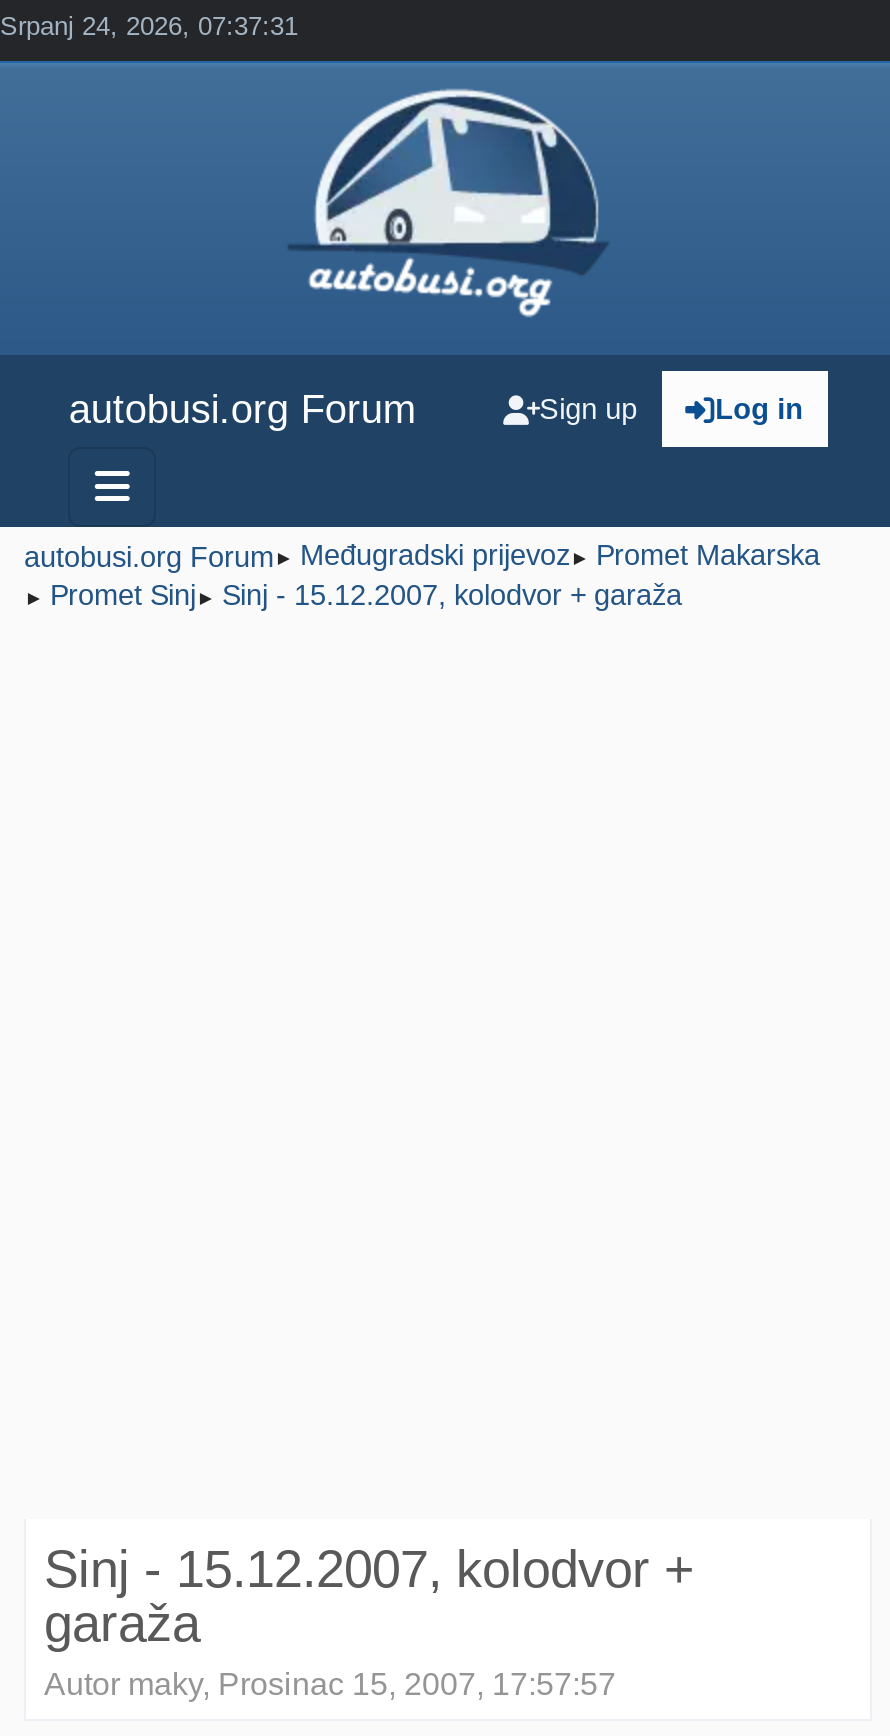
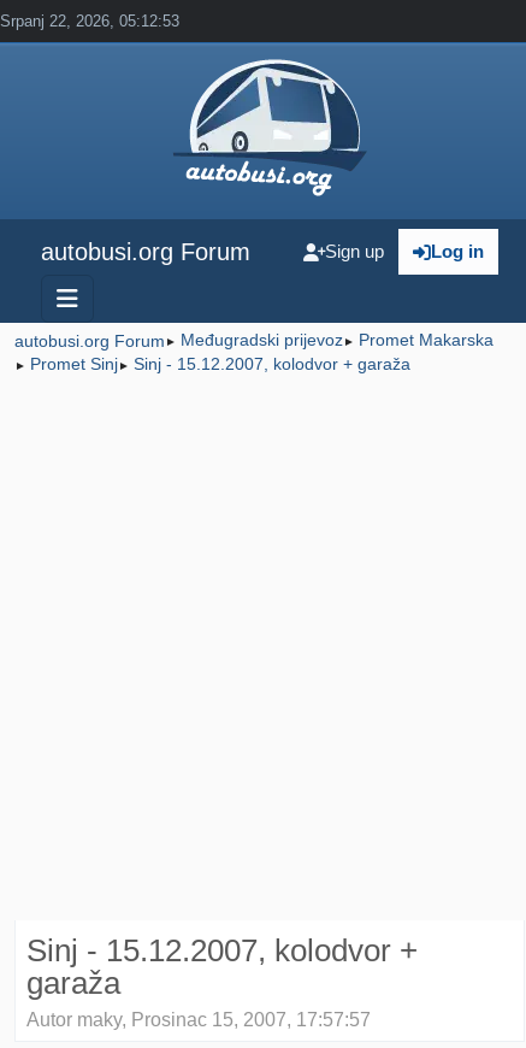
[0,11,298,41] Srpanj 24, 2026, 07:37:31 -> [0,12,179,30] Srpanj 22, 2026, 05:12:53

